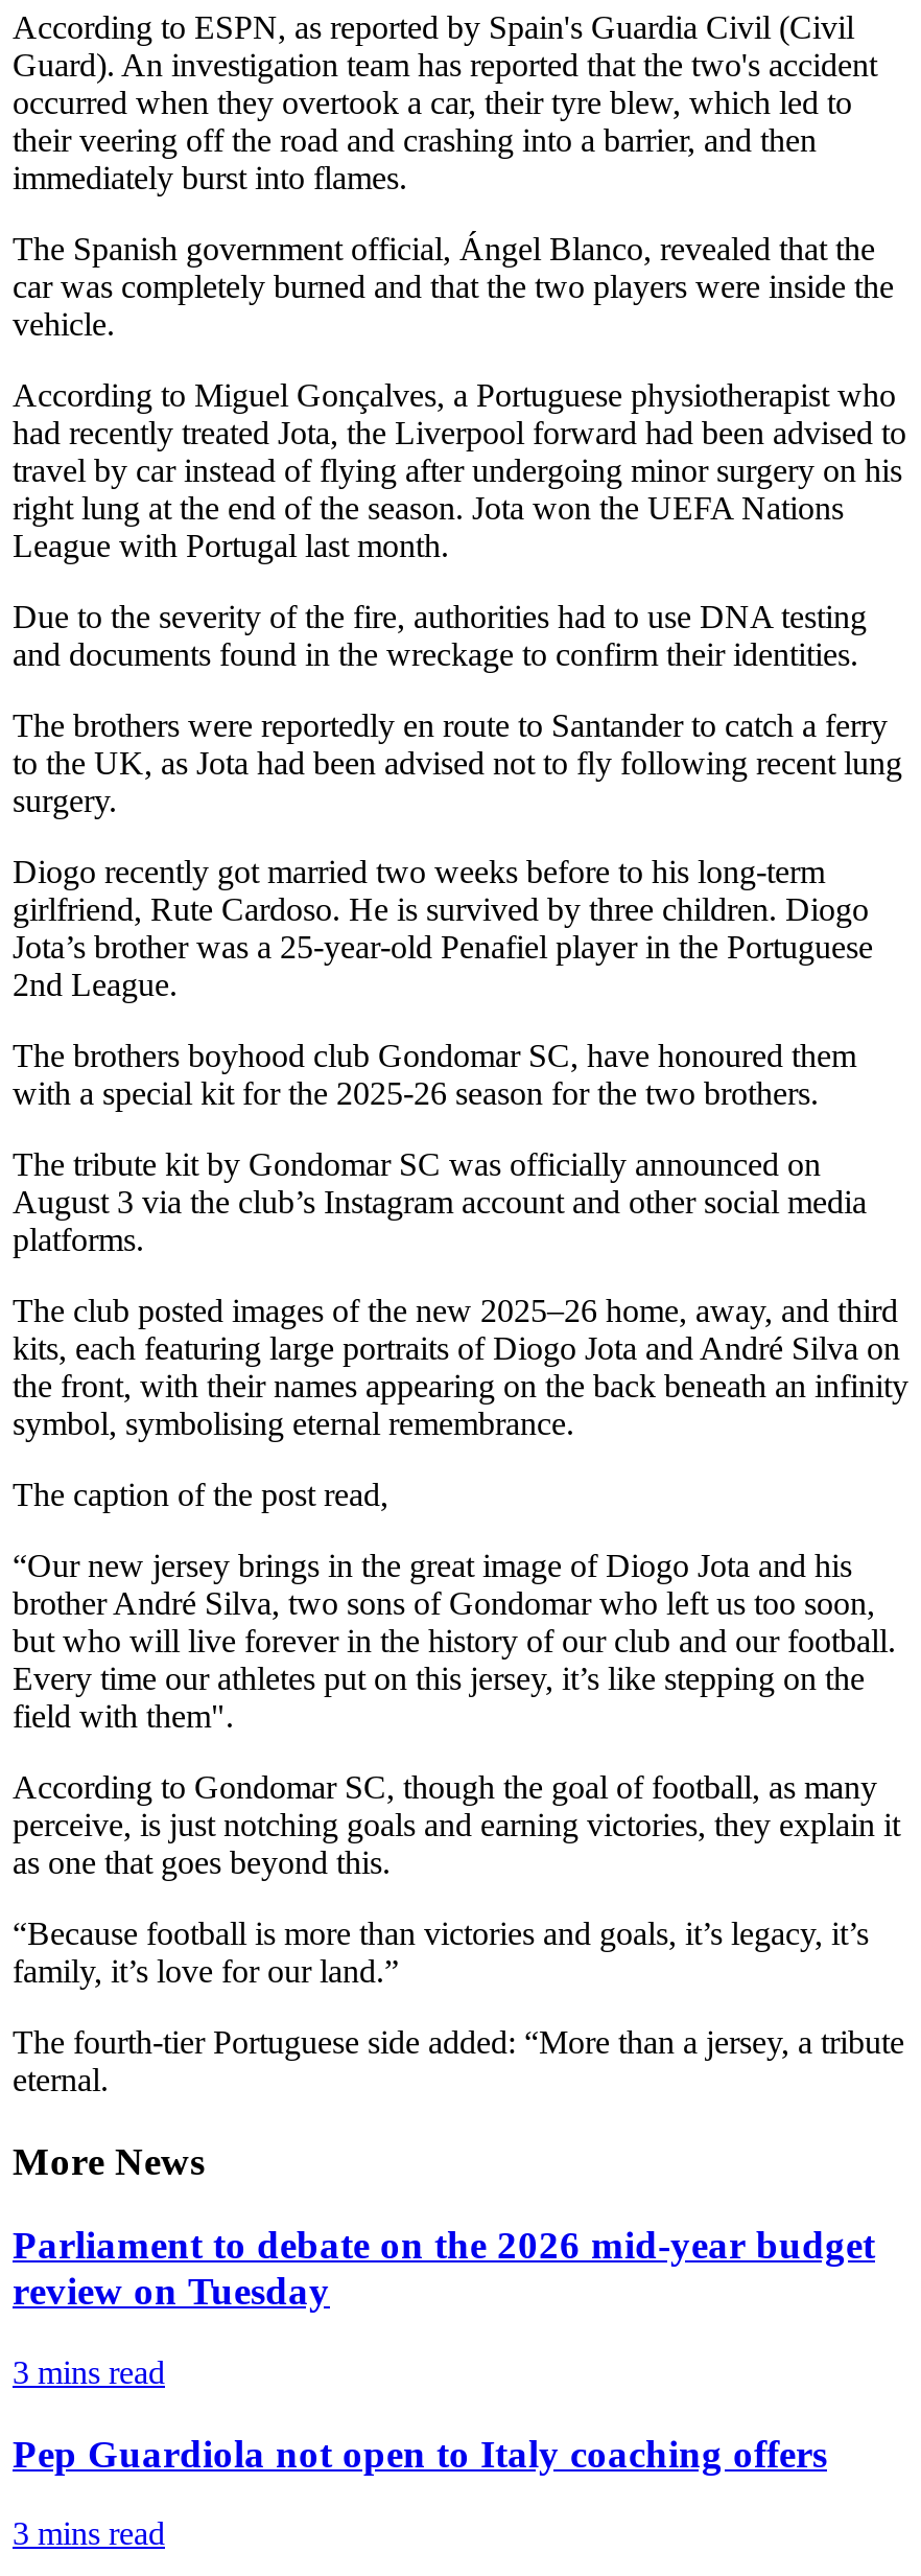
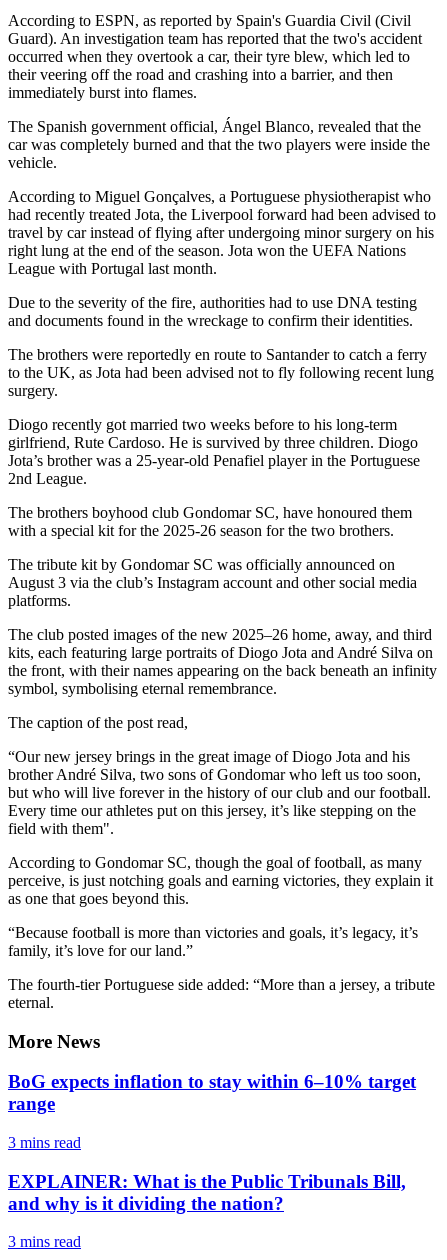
[13,2223,875,2313] Parliament to debate on the 2026 mid-year budget | review on Tuesday -> [8,1071,416,1114] BoG expects inflation to stay within 6–10% target | range
[13,2431,827,2475] Pep Guardiola not open to Italy coaching offers -> [8,1171,406,1214] EXPLAINER: What is the Public Tribunals Bill, | and why is it dividing the nation?

